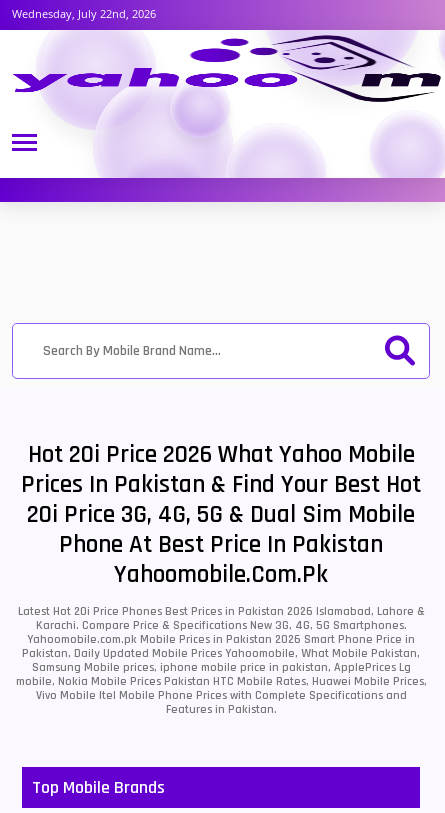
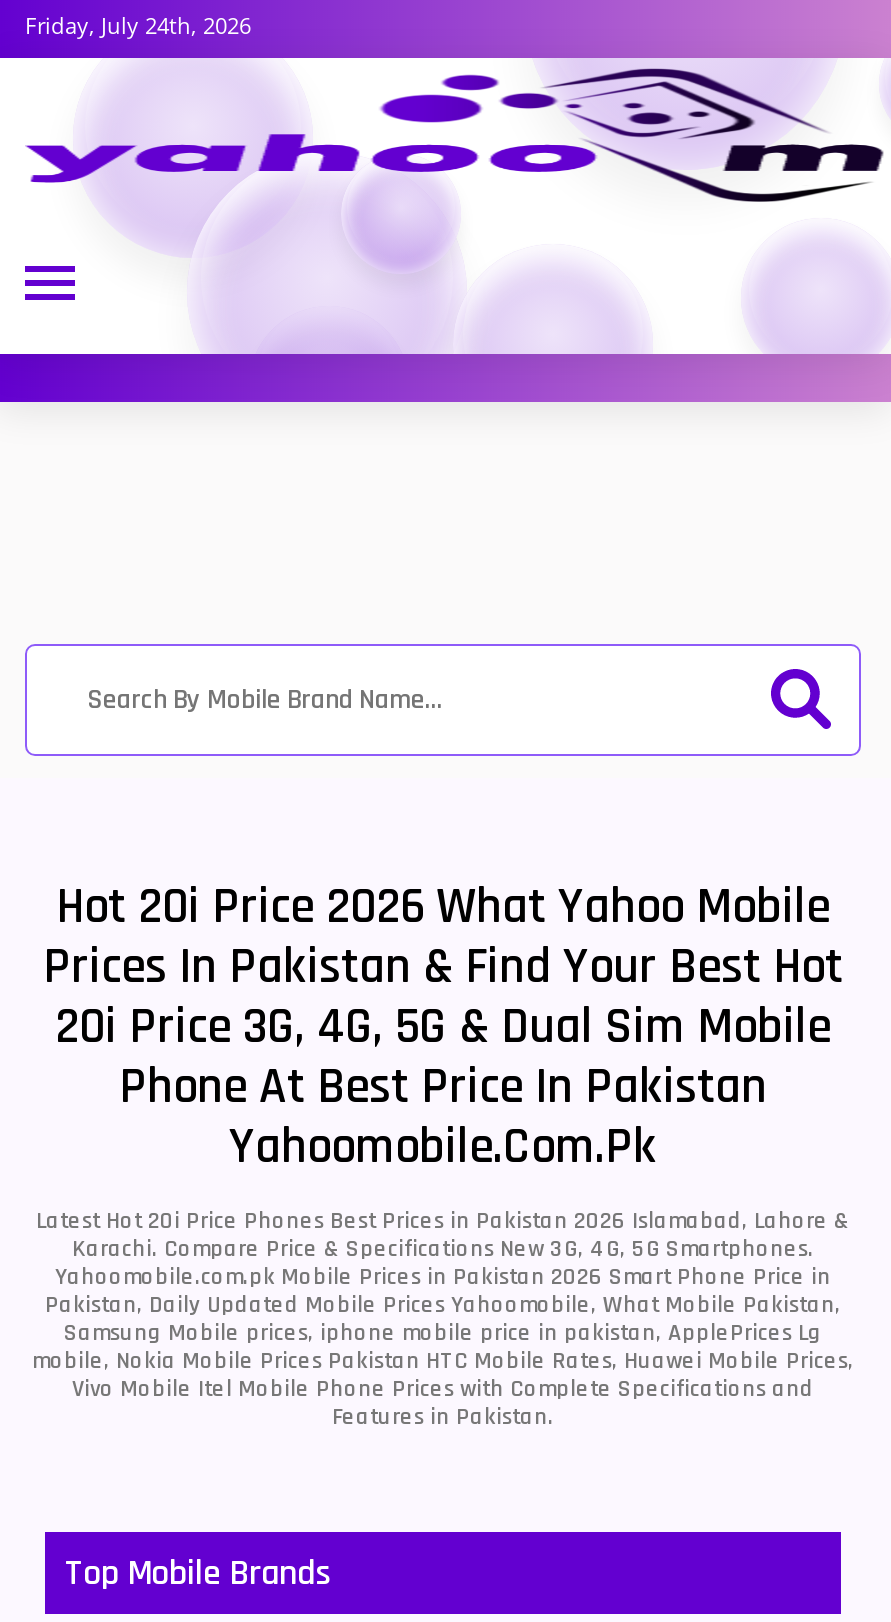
[12,6,156,21] Wednesday, July 22nd, 2026 -> [25,10,251,40] Friday, July 24th, 2026

